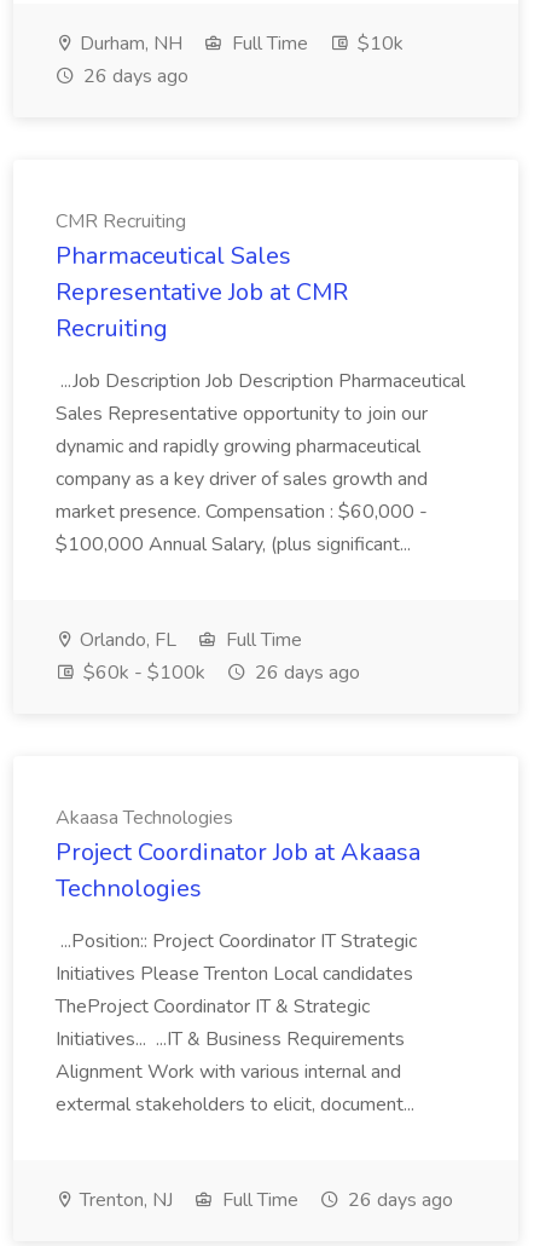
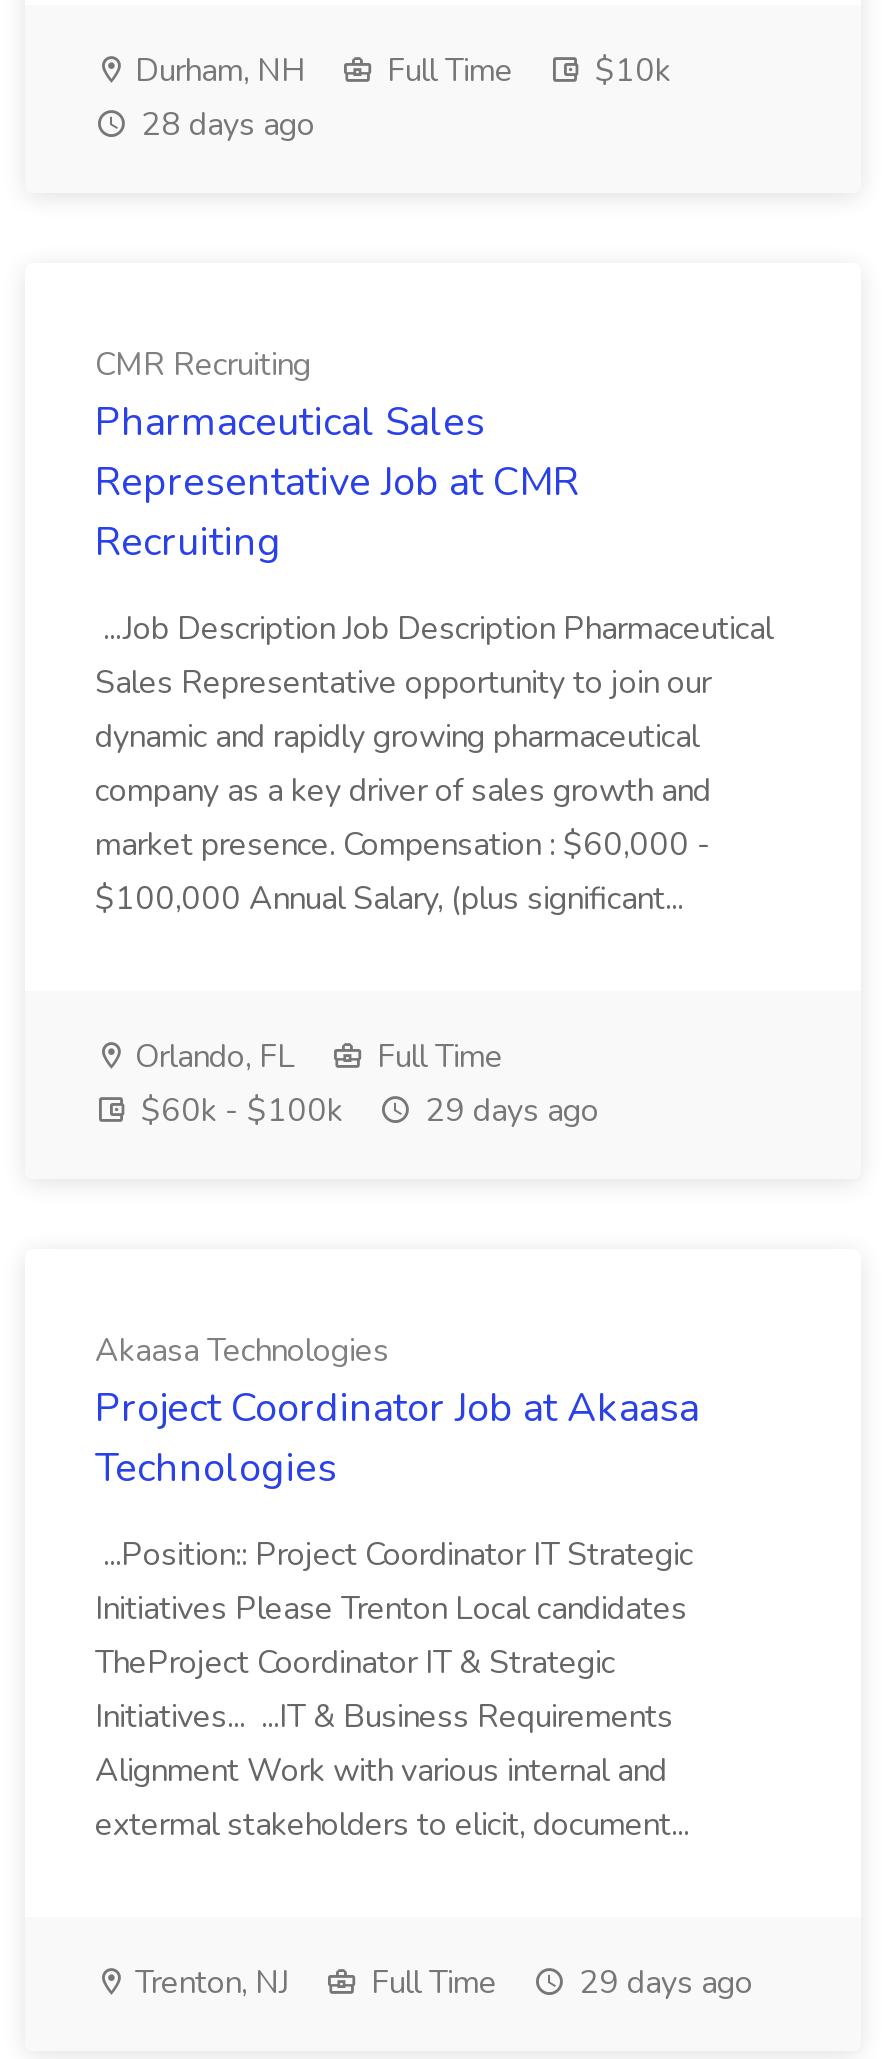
[79,63,188,90] 26 days ago -> [133,103,315,147] 28 days ago
[79,659,360,686] $60k - $100k 26 days ago -> [133,1089,599,1133] $60k - $100k 29 days ago
[75,1187,453,1213] Trenton, NJ Full Time 26 days ago -> [127,1961,753,2005] Trenton, NJ Full Time 29 days ago

